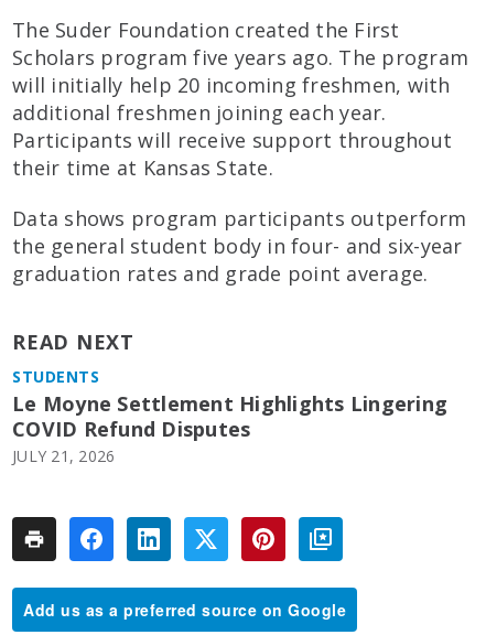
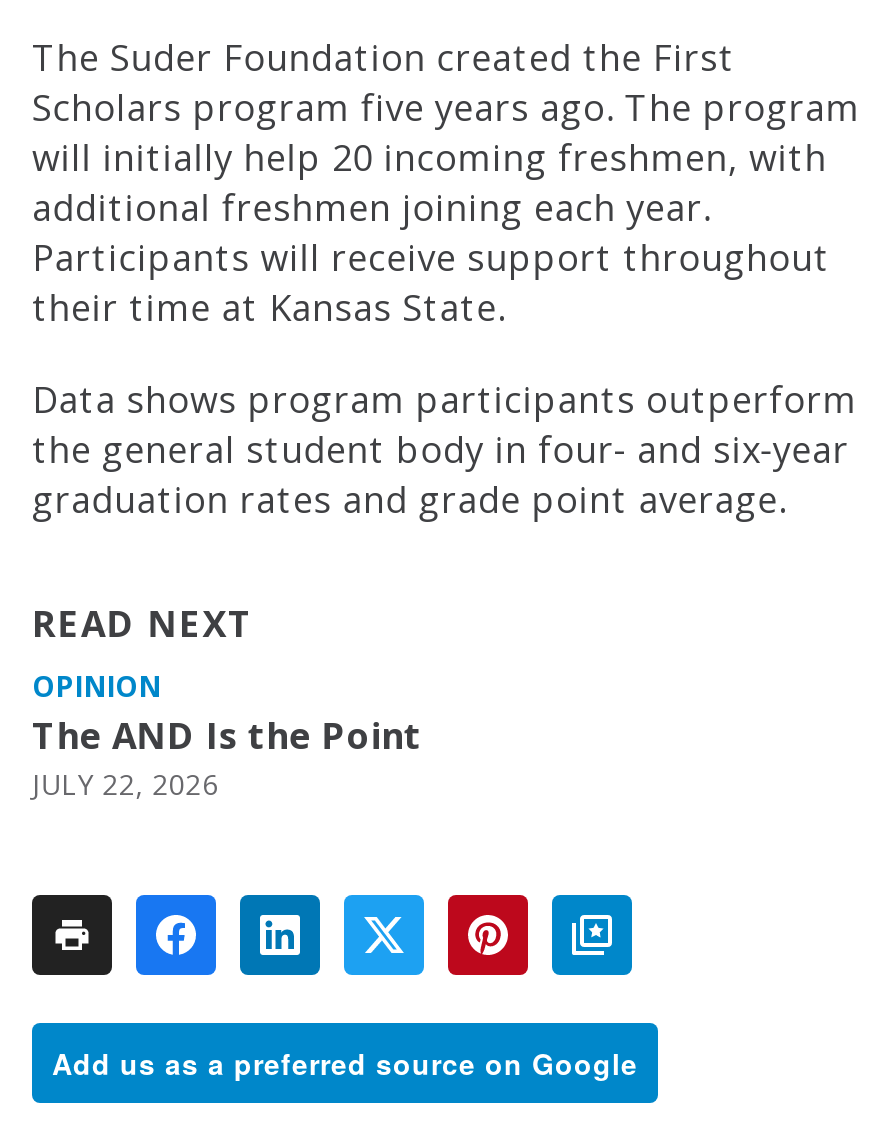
[12,366,447,466] STUDENTS | Le Moyne Settlement Highlights Lingering | COVID Refund Disputes | JULY 21, 2026 -> [32,667,422,803] OPINION | The AND Is the Point | JULY 22, 2026

